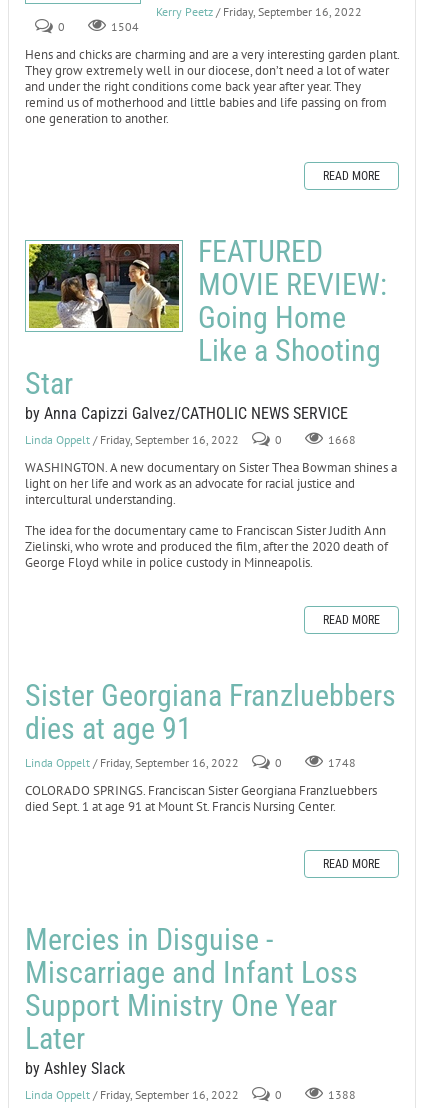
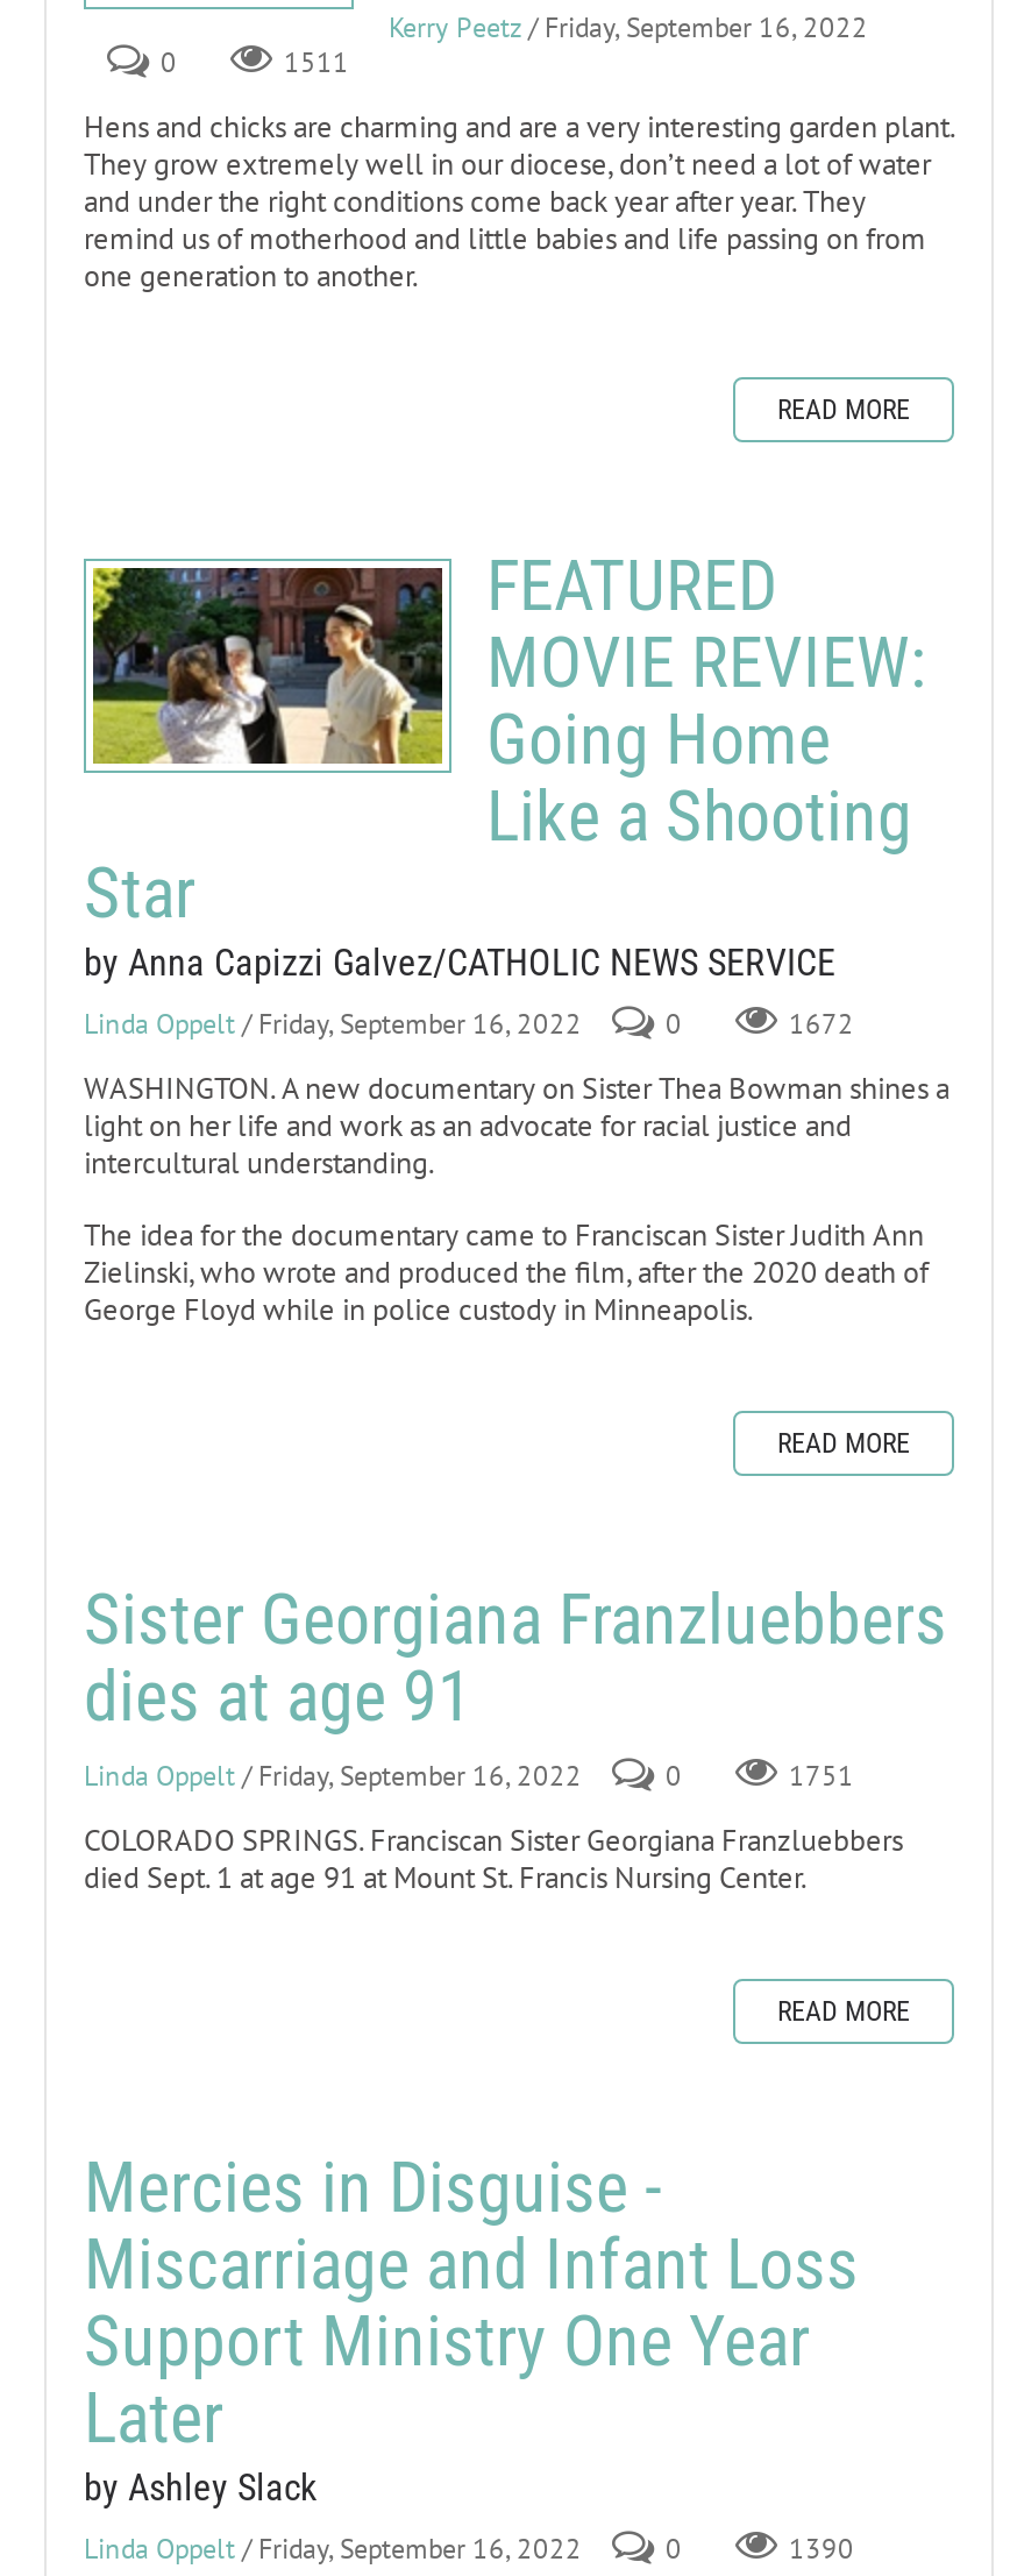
[111,19,139,34] 1504 -> [284,44,349,79] 1511
[328,432,356,447] 1668 -> [789,1005,854,1040] 1672
[328,755,356,770] 1748 -> [789,1757,854,1792] 1751
[328,1087,356,1102] 1388 -> [789,2530,854,2565] 1390

